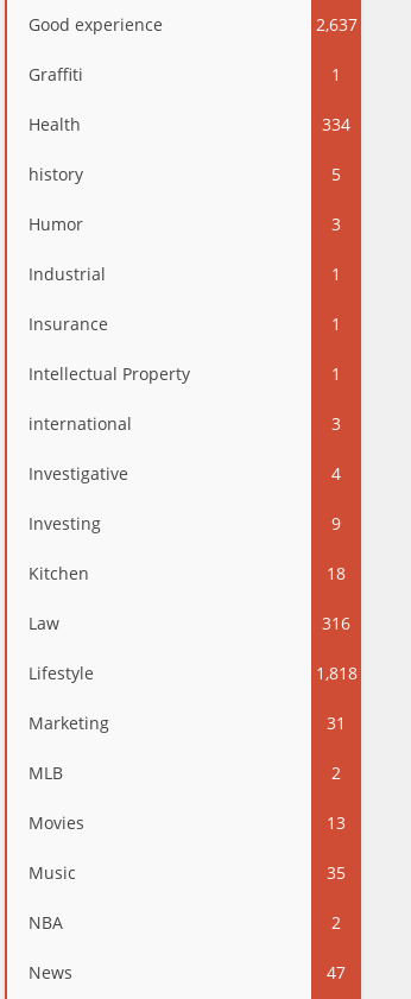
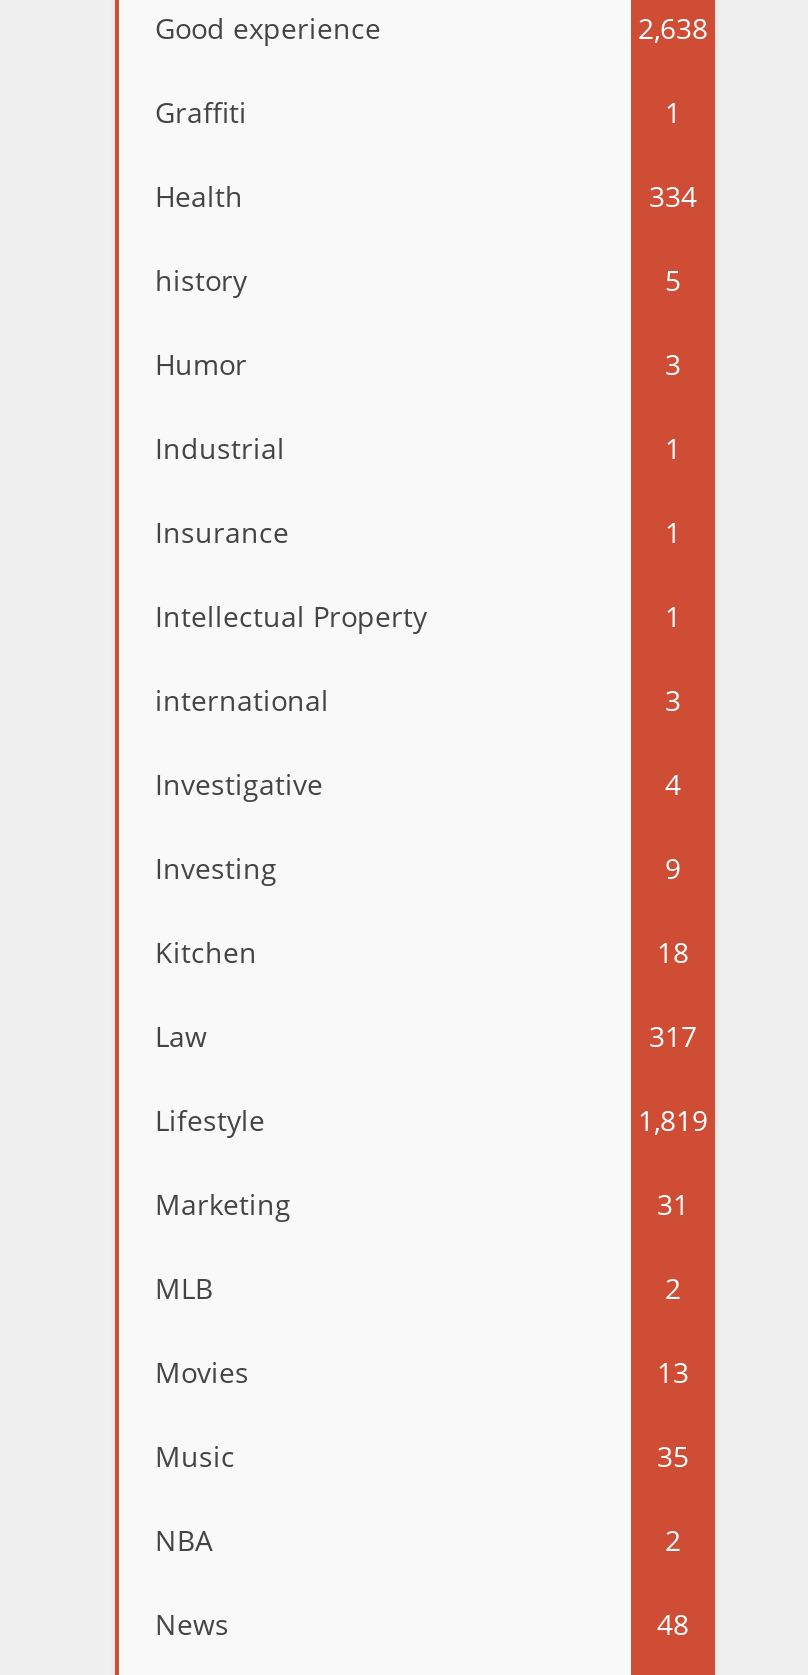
[315,12,357,35] 2,637 -> [638,8,708,46] 2,638
[322,611,350,634] 316 -> [649,1016,697,1054] 317
[315,661,357,684] 1,818 -> [638,1100,708,1138] 1,819
[327,960,346,983] 47 -> [657,1604,689,1642] 48

